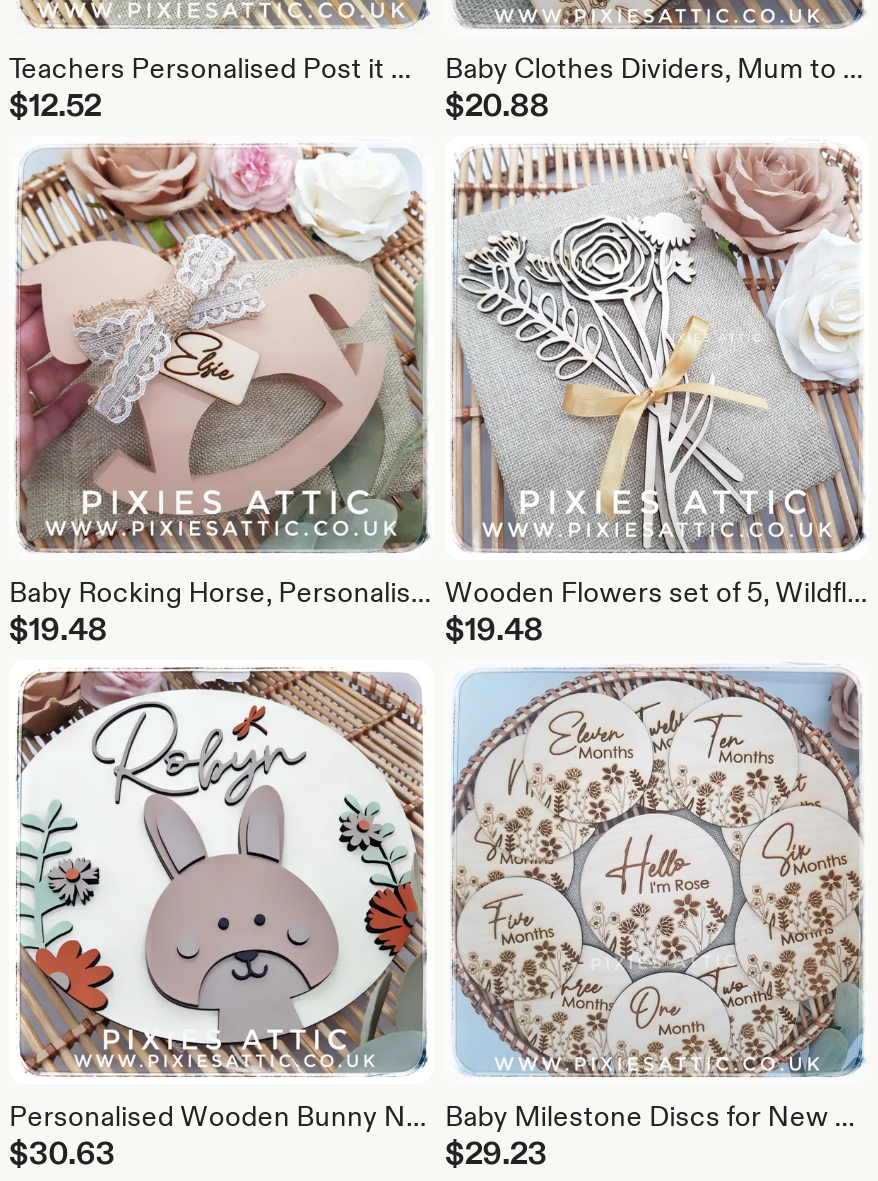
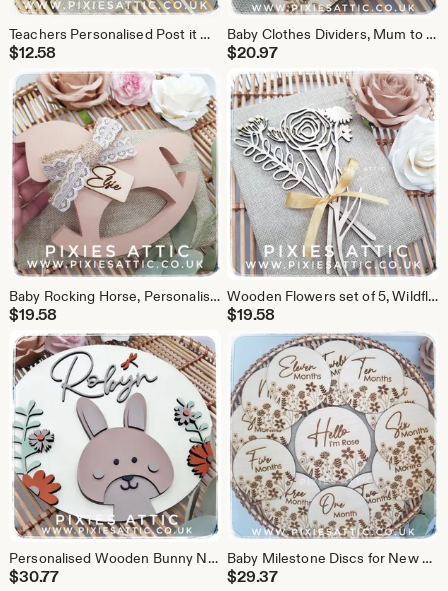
[9,84,101,124] $12.52 -> [9,42,56,62] $12.58
[445,84,549,124] $20.88 -> [227,42,278,62] $20.97
[9,608,107,648] $19.48 -> [9,304,57,324] $19.58
[445,608,543,648] $19.48 -> [227,304,275,324] $19.58
[9,1132,115,1172] $30.63 -> [9,566,59,586] $30.77
[445,1132,547,1172] $29.23 -> [227,566,278,586] $29.37

